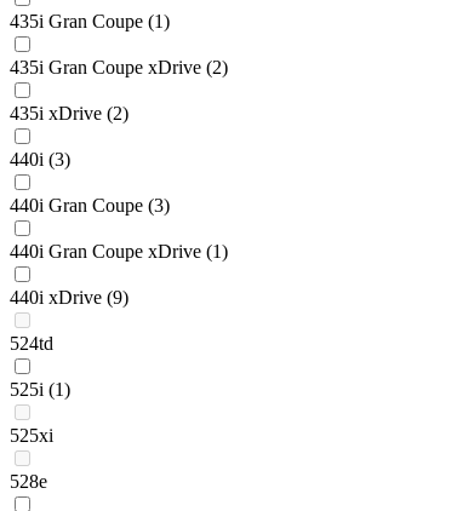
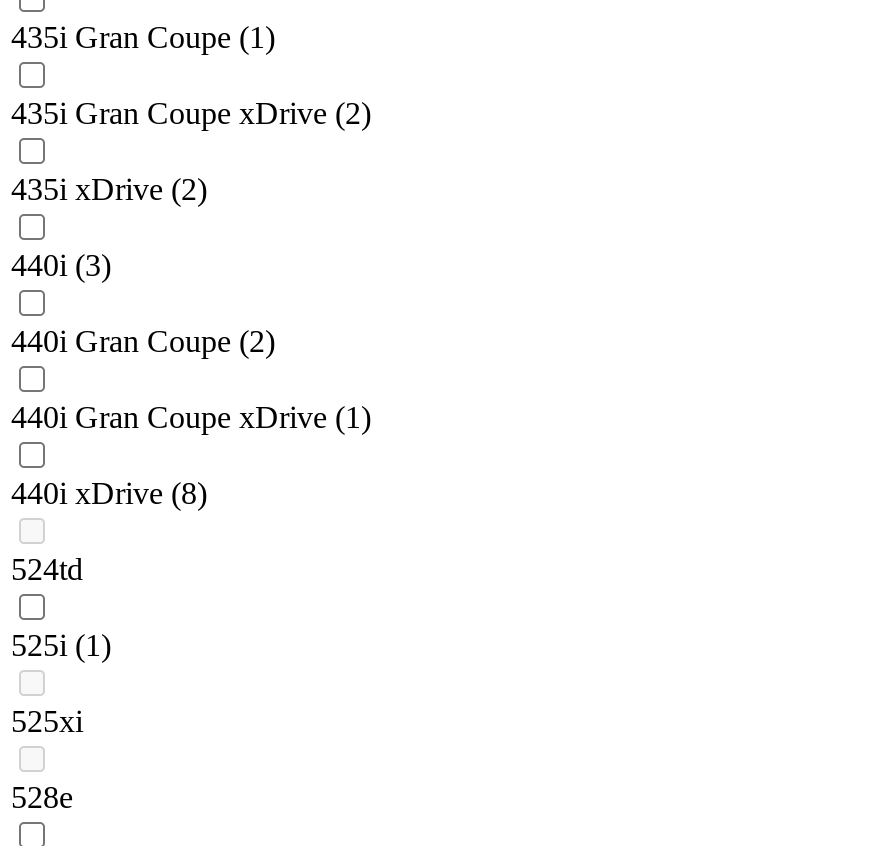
[10,195,170,216] 440i Gran Coupe (3) -> [11,325,275,359] 440i Gran Coupe (2)
[10,287,129,308] 440i xDrive (9) -> [11,477,207,511] 440i xDrive (8)

